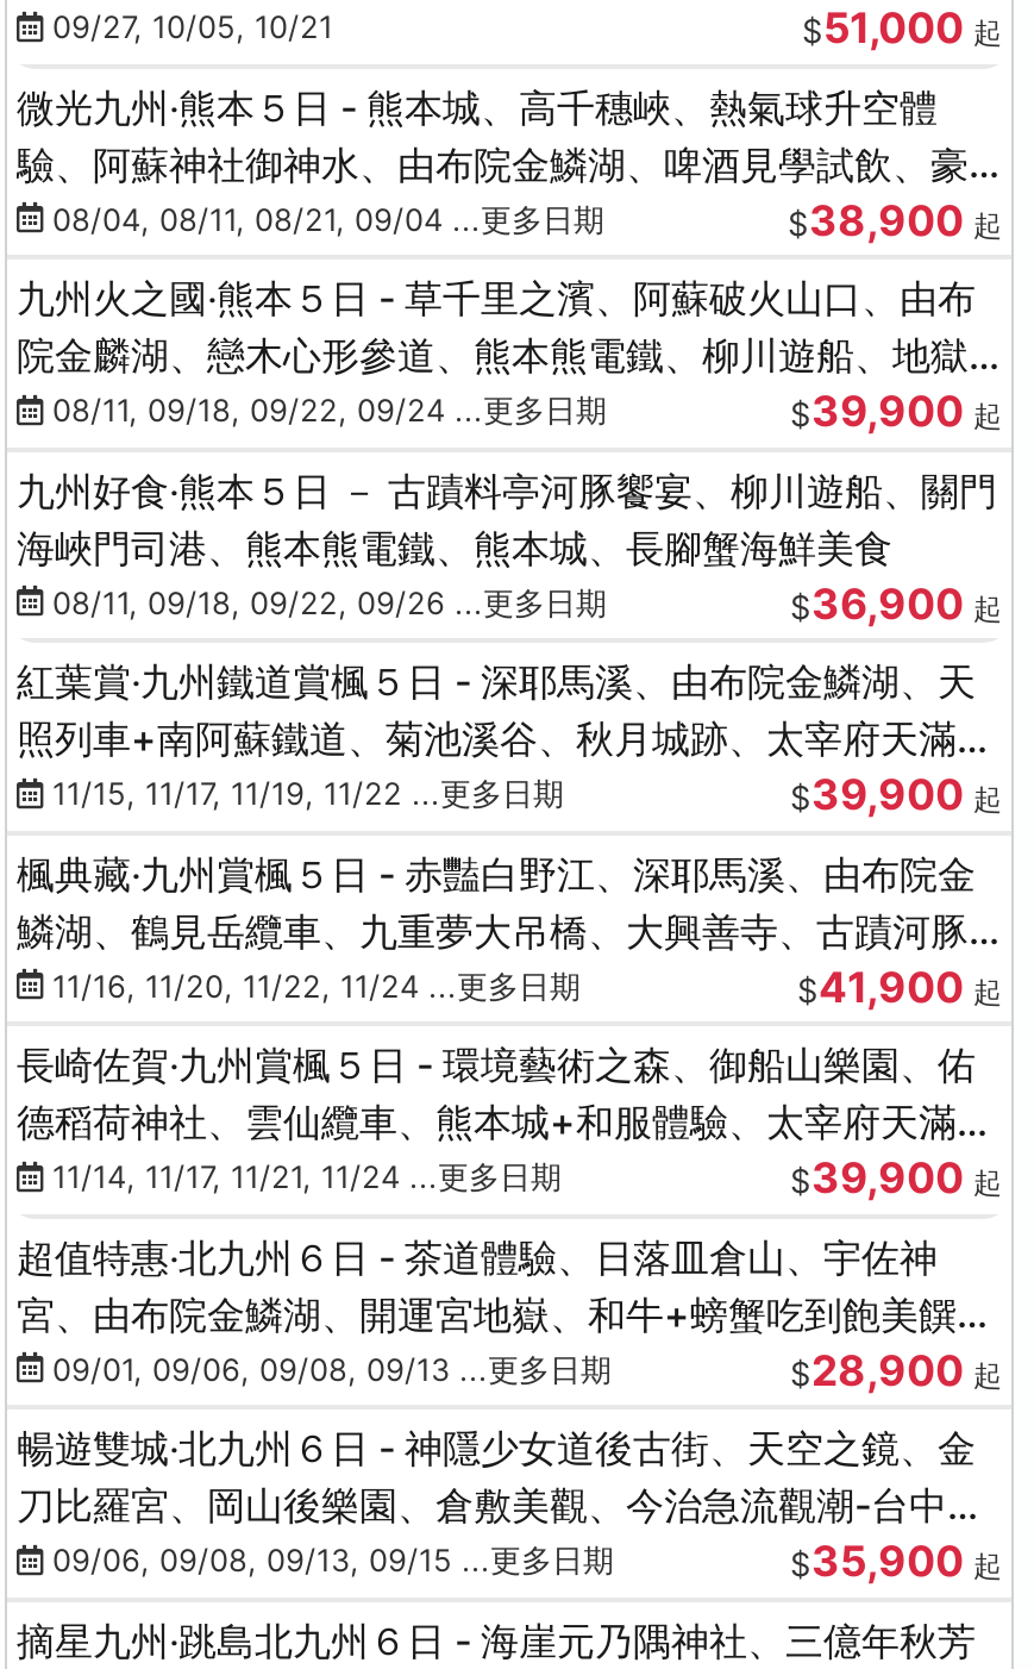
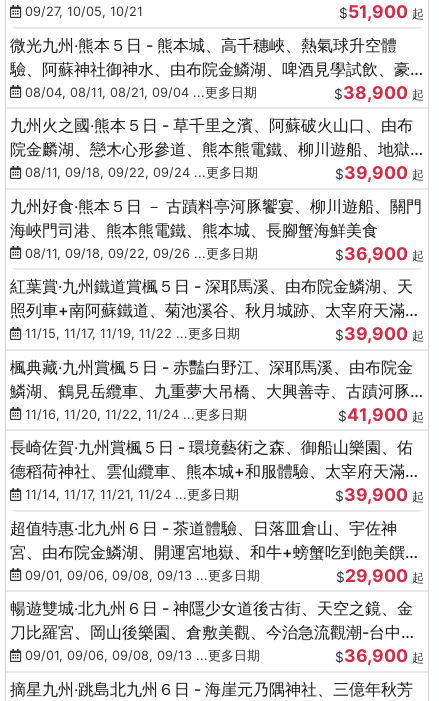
[802,2,1002,52] $51,000 起 -> [339,1,424,22] $51,900 起
[790,1344,1002,1394] $28,900 起 -> [336,564,424,585] $29,900 起
[17,1538,614,1586] 發09/06, 09/08, 09/13, 09/15 ...更多日期 -> [10,646,260,666] 發09/01, 09/06, 09/08, 09/13 ...更多日期
[790,1536,1002,1586] $35,900 起 -> [335,645,424,666] $36,900 起

